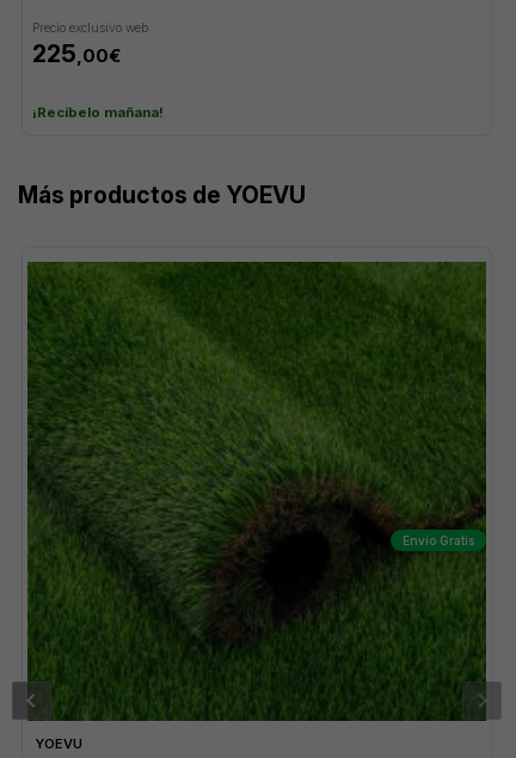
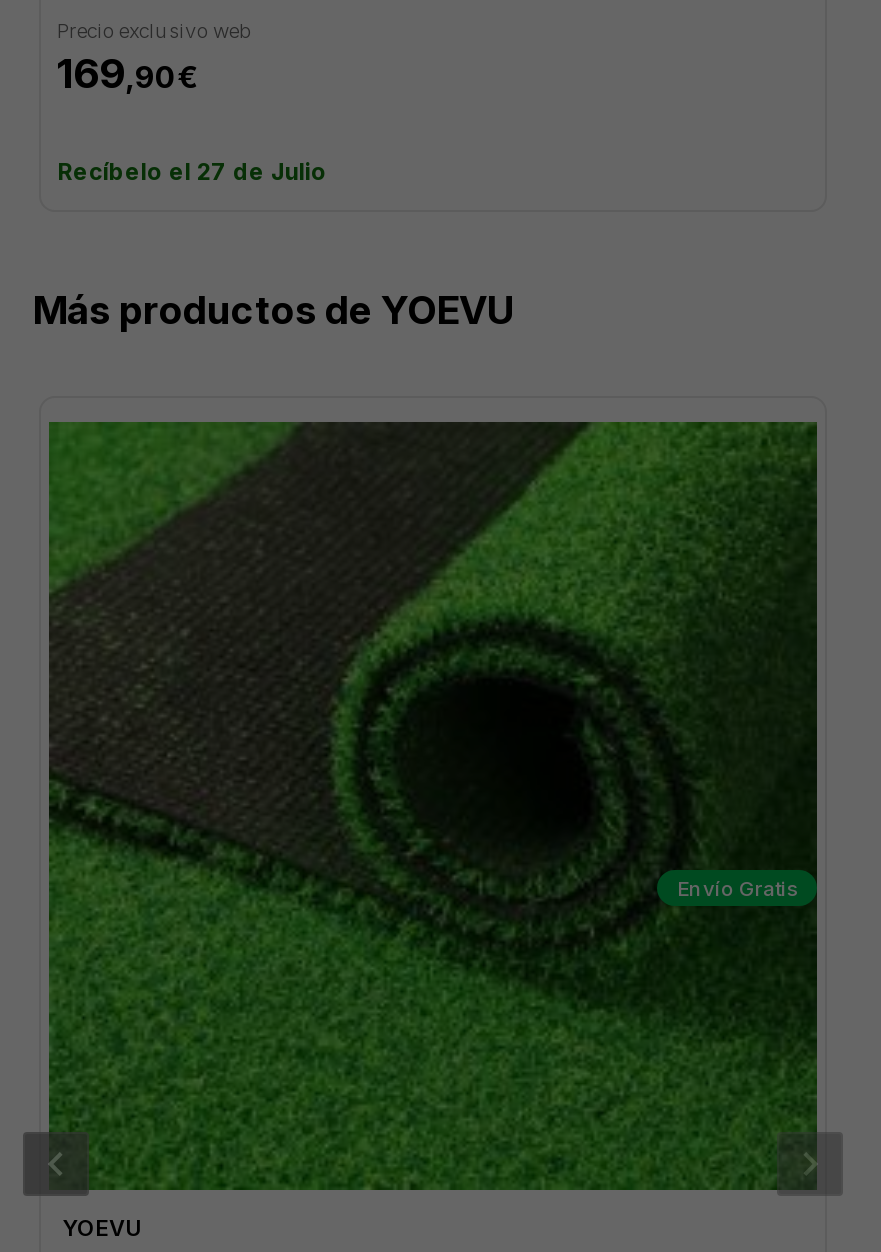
[32,38,122,68] 225,00€ -> [57,48,199,98] 169,90€
[32,104,164,121] ¡Recíbelo mañana! -> [57,158,327,186] Recíbelo el 27 de Julio
[26,262,486,722] [image] -> [47,422,817,1196] [image]

